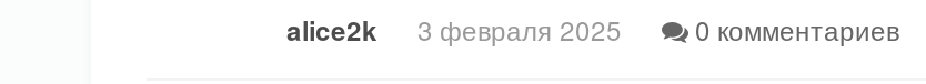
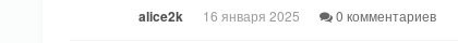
[286,10,899,50] alice2k 3 февраля 2025 0 комментариев -> [138,6,436,26] alice2k 16 января 2025 0 комментариев

